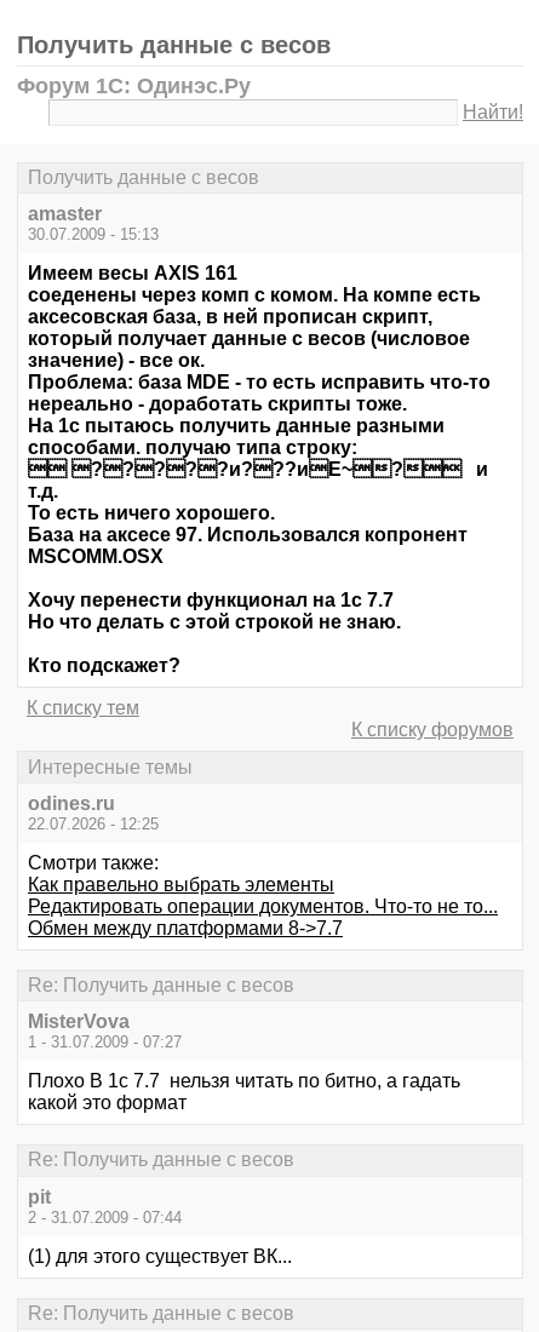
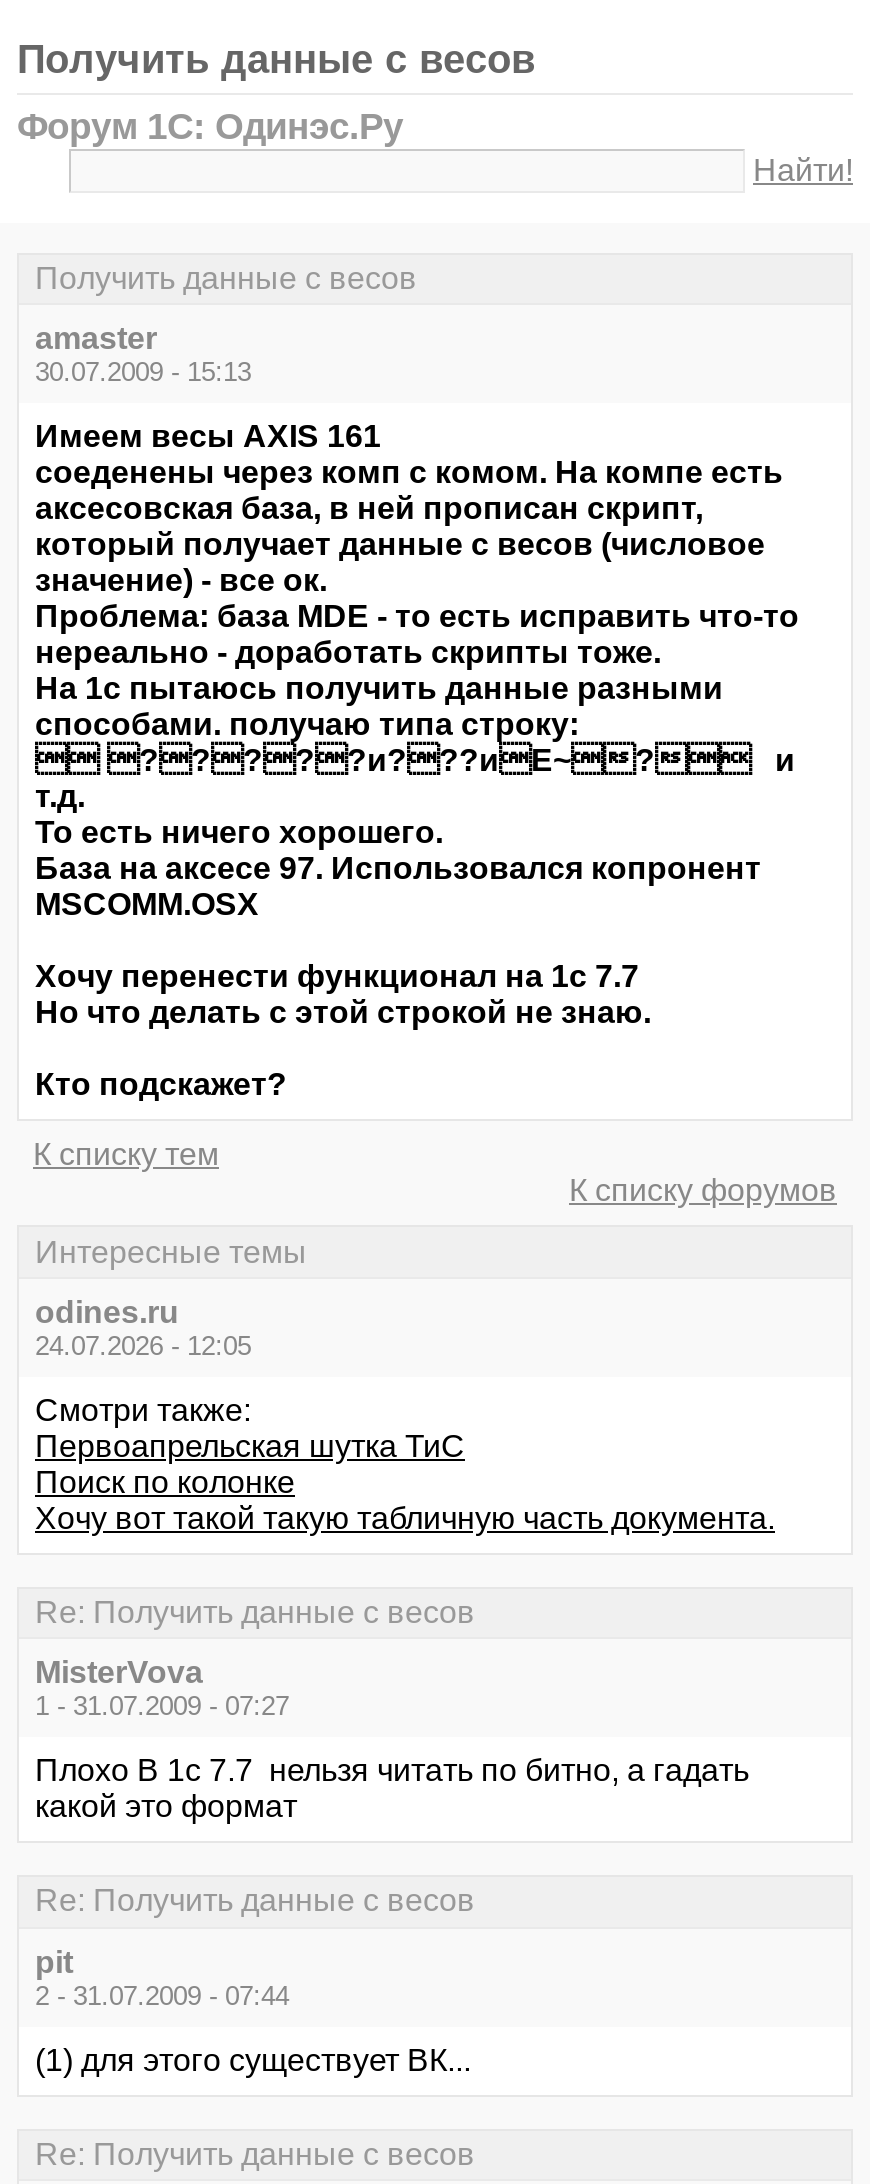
[28,815,159,833] 22.07.2026 - 12:25 -> [35,1331,251,1361] 24.07.2026 - 12:05
[28,874,498,938] Как правельно выбрать элементы | Редактировать операции документов. Что-то не то... | Обмен между платформами 8->7.7 -> [35,1429,775,1535] Первоапрельская шутка ТиС | Поиск по колонке | Хочу вот такой такую табличную часть документа.

